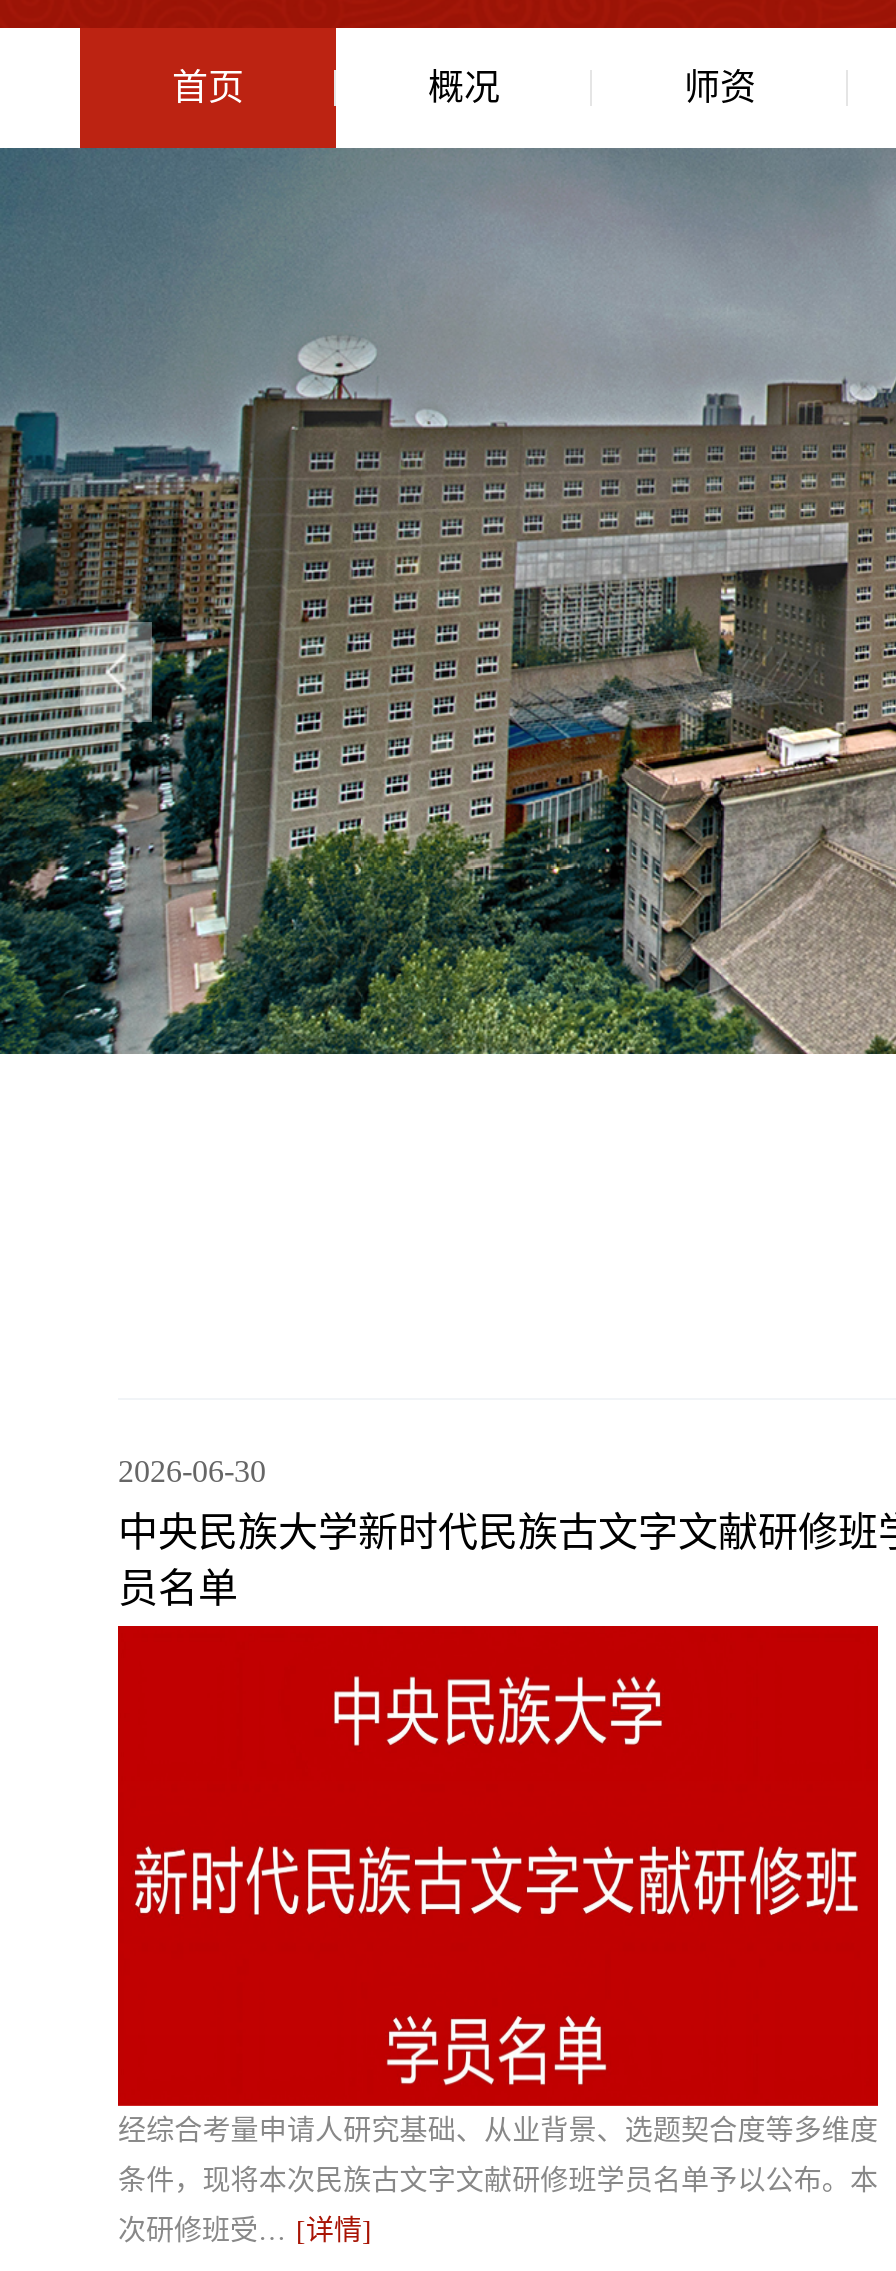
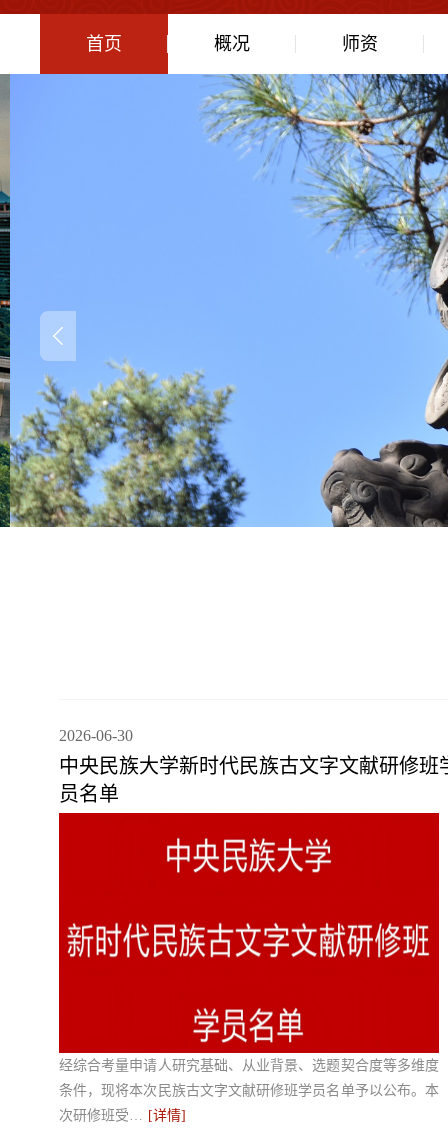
[6,146,890,1056] [image] -> [3,73,445,528] [image]

